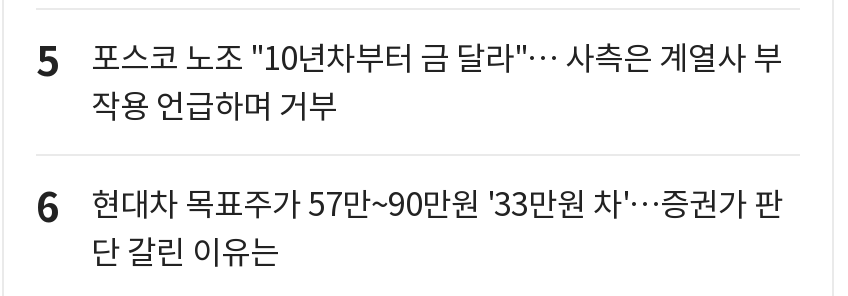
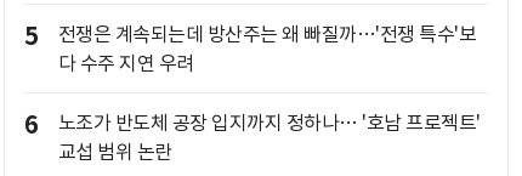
[91,38,782,126] 포스코 노조 "10년차부터 금 달라"… 사측은 계열사 부 | 작용 언급하며 거부 -> [58,22,476,75] 전쟁은 계속되는데 방산주는 왜 빠질까…'전쟁 특수'보 | 다 수주 지연 우려
[91,184,783,272] 현대차 목표주가 57만~90만원 '33만원 차'…증권가 판 | 단 갈린 이유는 -> [58,111,480,164] 노조가 반도체 공장 입지까지 정하나… '호남 프로젝트' | 교섭 범위 논란

